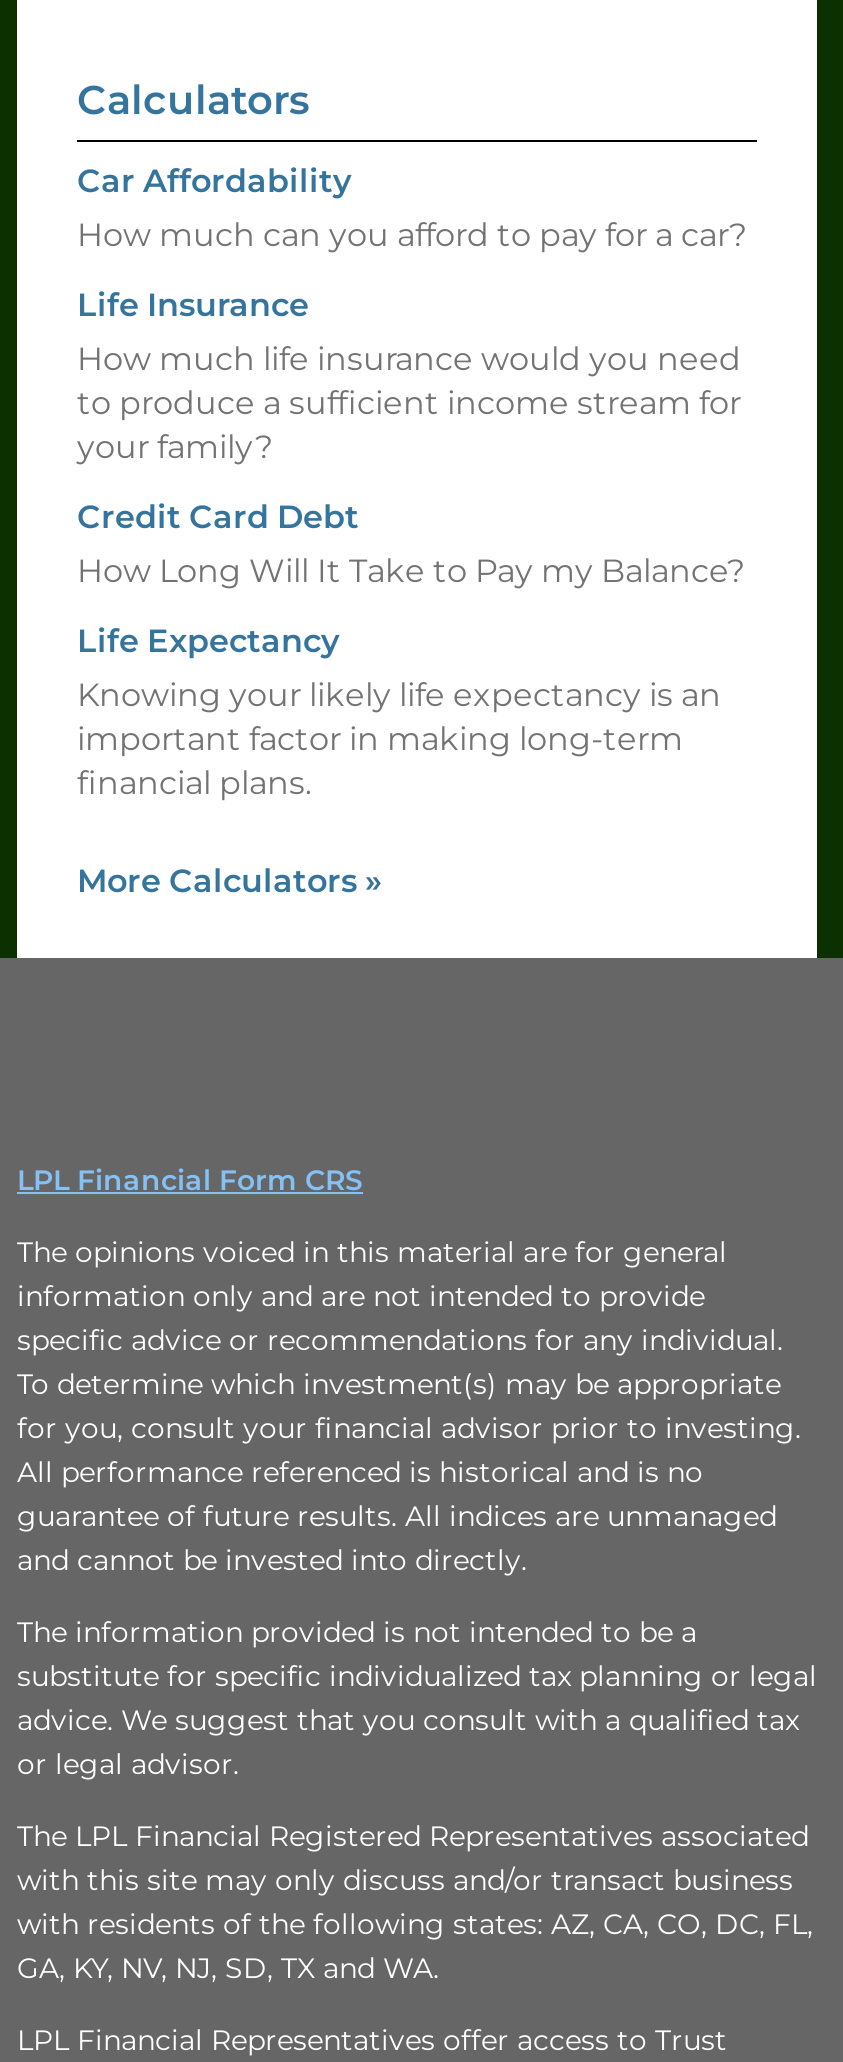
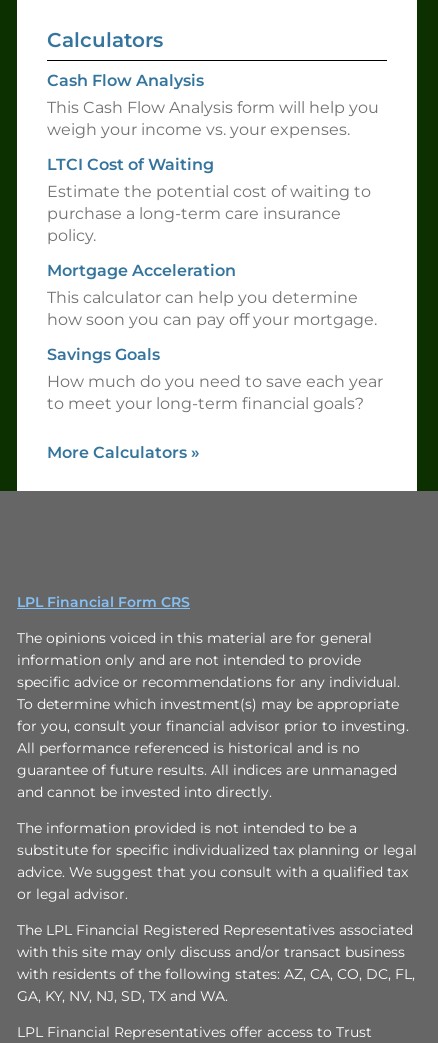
[77,161,747,253] Car Affordability | How much can you afford to pay for a car? -> [47,71,379,139] Cash Flow Analysis | This Cash Flow Analysis form will help you | weigh your income vs. your expenses.
[77,285,741,465] Life Insurance | How much life insurance would you need | to produce a sufficient income stream for | your family? -> [47,155,371,245] LTCI Cost of Waiting | Estimate the potential cost of waiting to | purchase a long-term care insurance | policy.
[77,497,745,589] Credit Card Debt | How Long Will It Take to Pay my Balance? -> [47,261,377,329] Mortgage Acceleration | This calculator can help you determine | how soon you can pay off your mortgage.
[77,621,721,801] Life Expectancy | Knowing your likely life expectancy is an | important factor in making long-term | financial plans. -> [47,345,383,413] Savings Goals | How much do you need to save each year | to meet your long-term financial goals?

